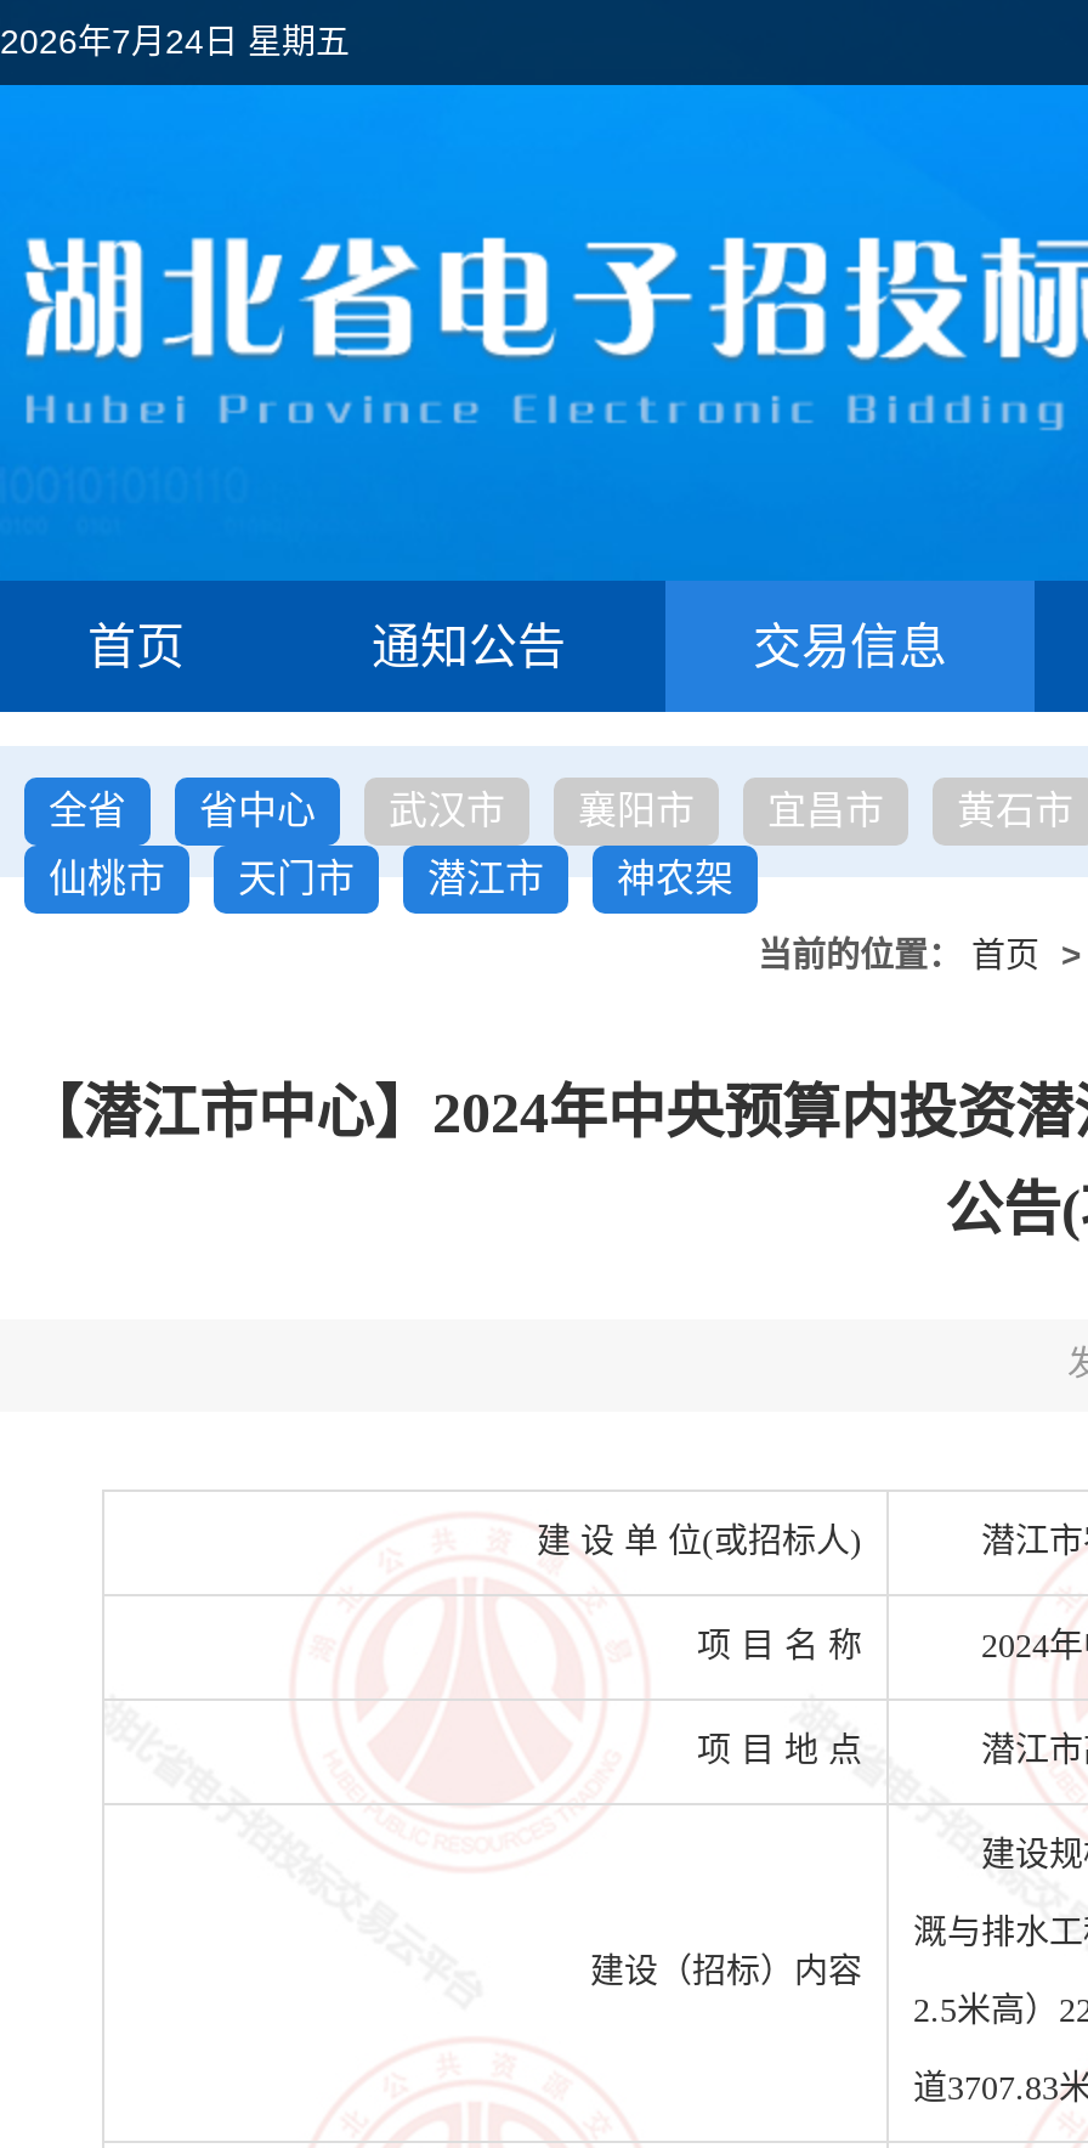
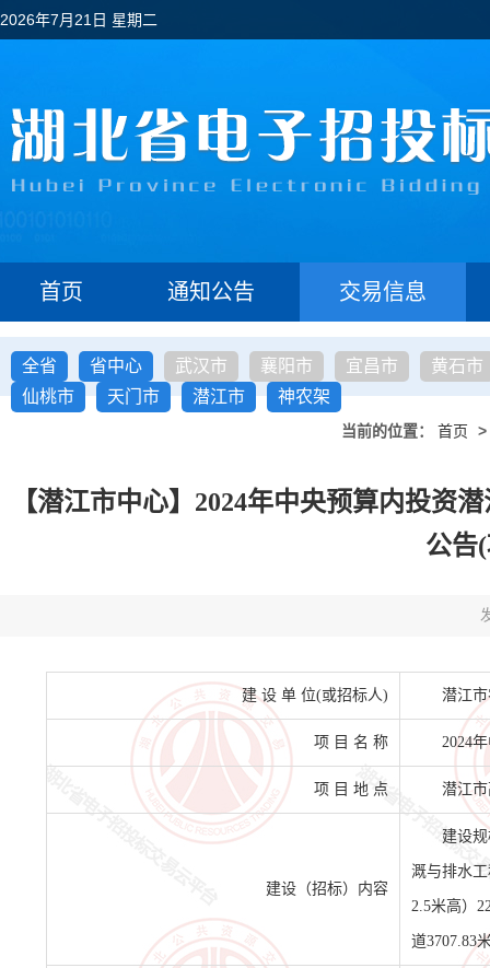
[0,22,350,61] 2026年7月24日 星期五 -> [0,11,157,28] 2026年7月21日 星期二

